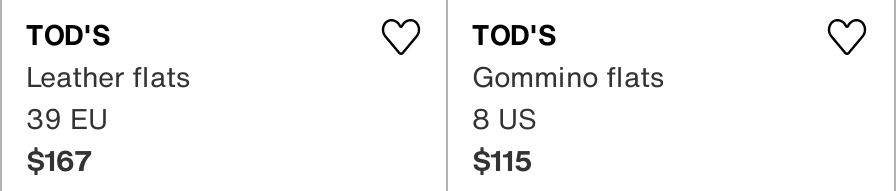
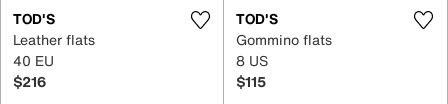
[26,96,116,138] 39 EU -> [13,50,58,71] 40 EU
[26,138,92,180] $167 -> [13,71,46,92] $216

